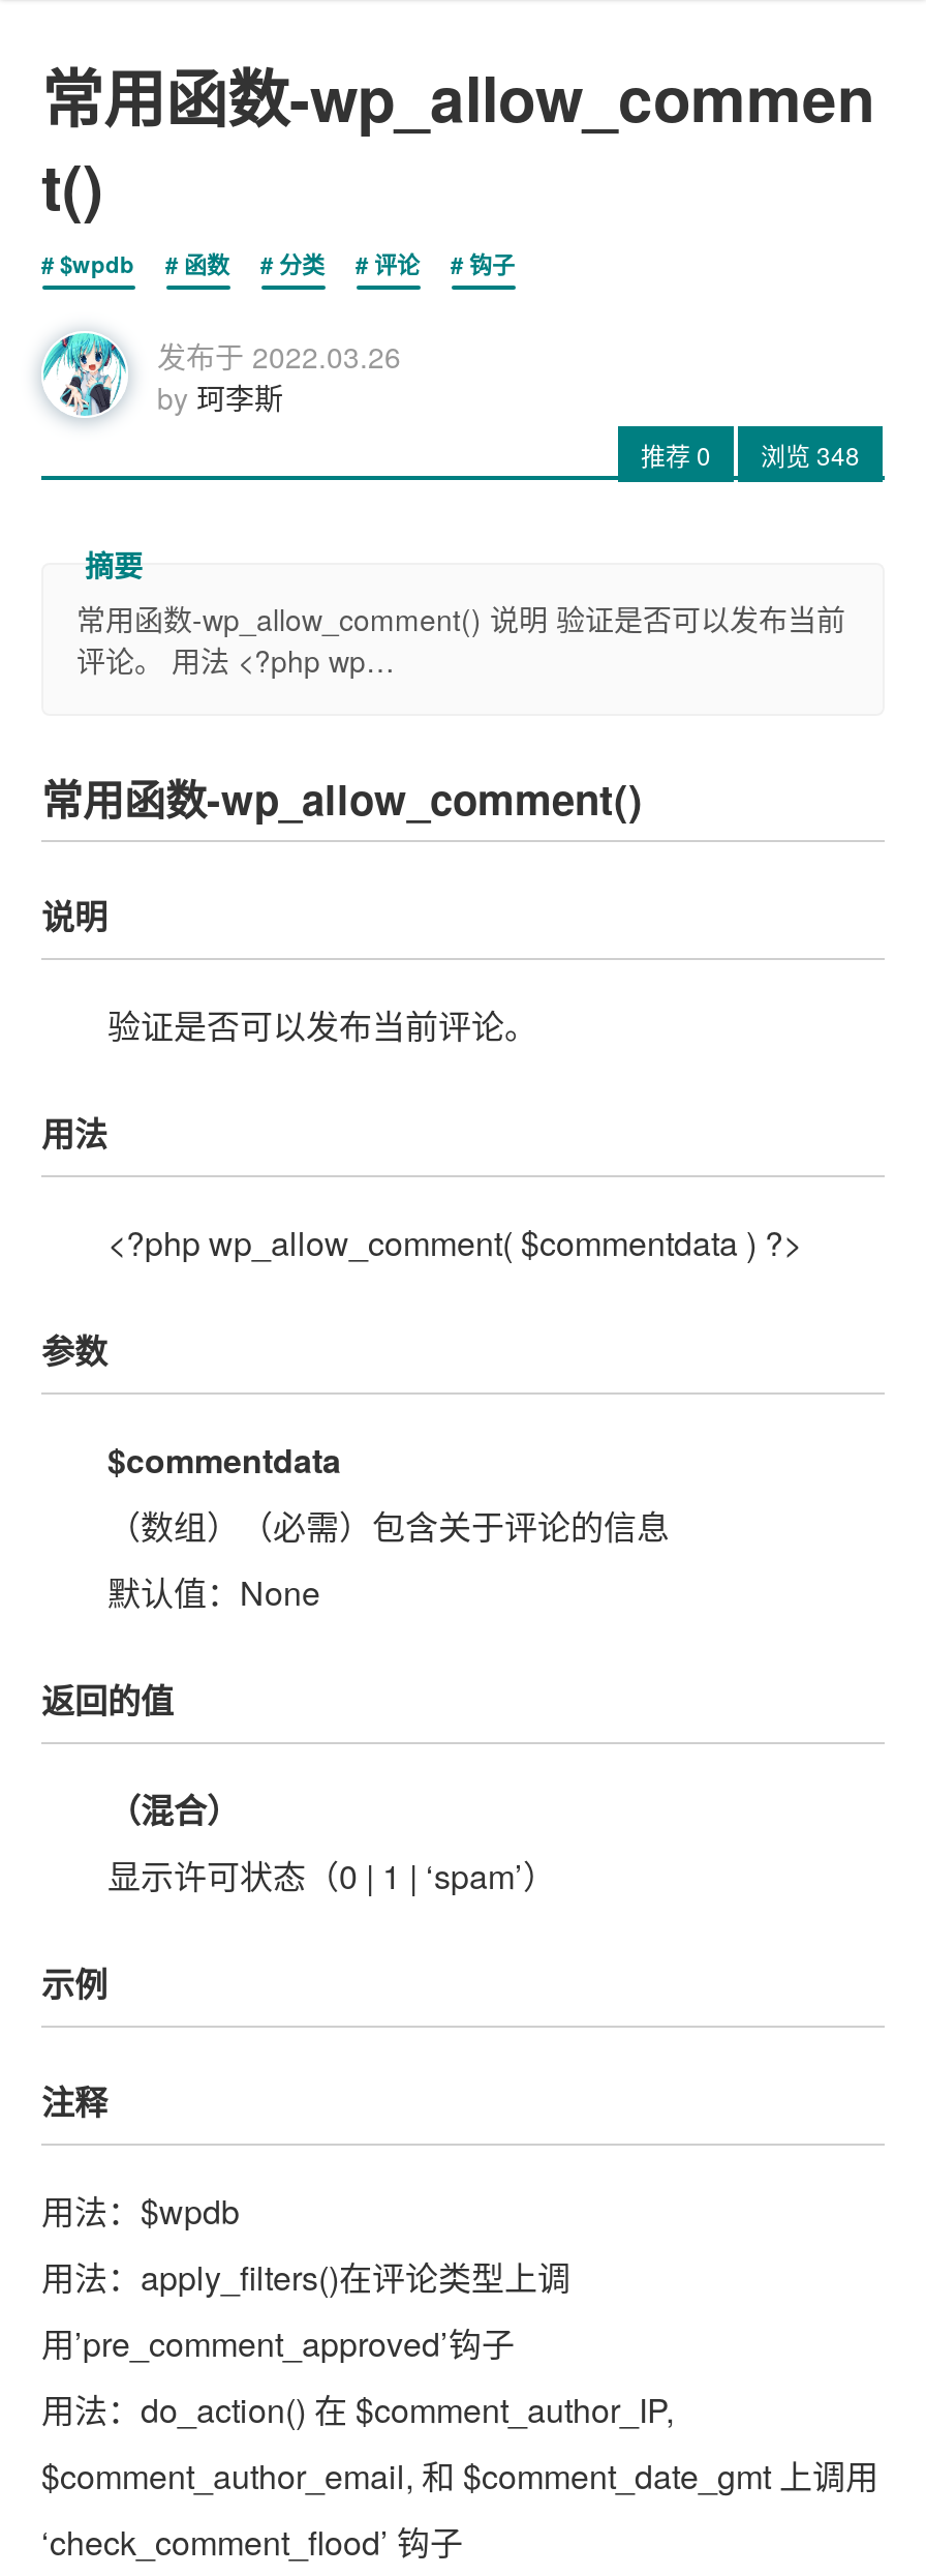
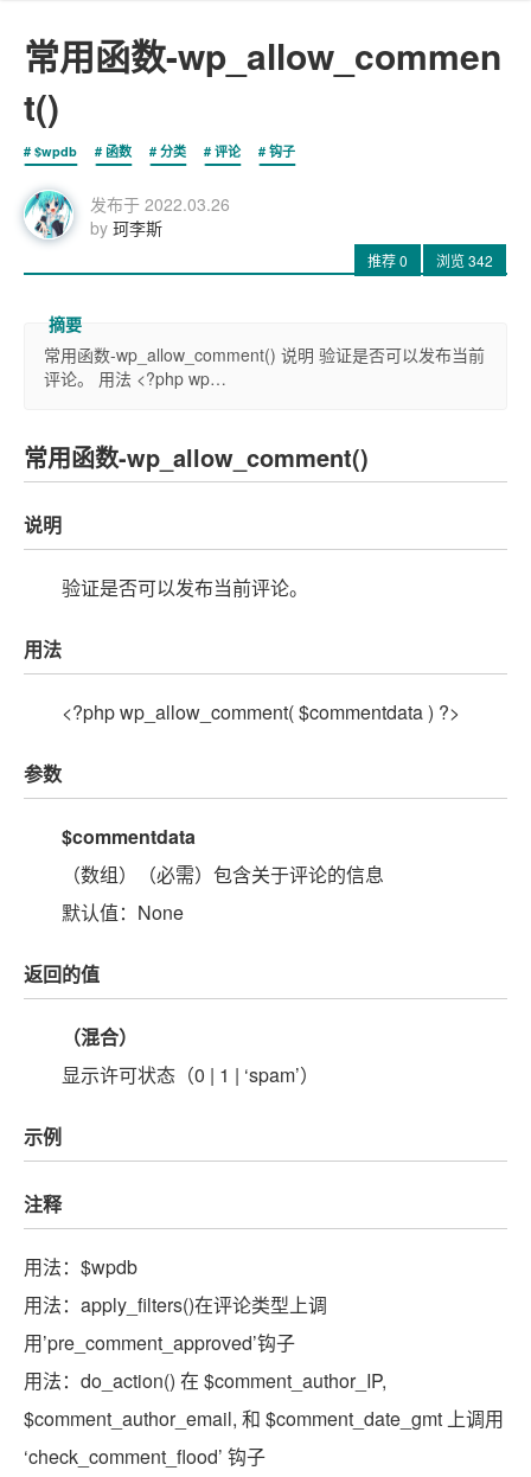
[641,437,860,472] 推荐0 浏览348 -> [367,250,493,270] 推荐0 浏览342

